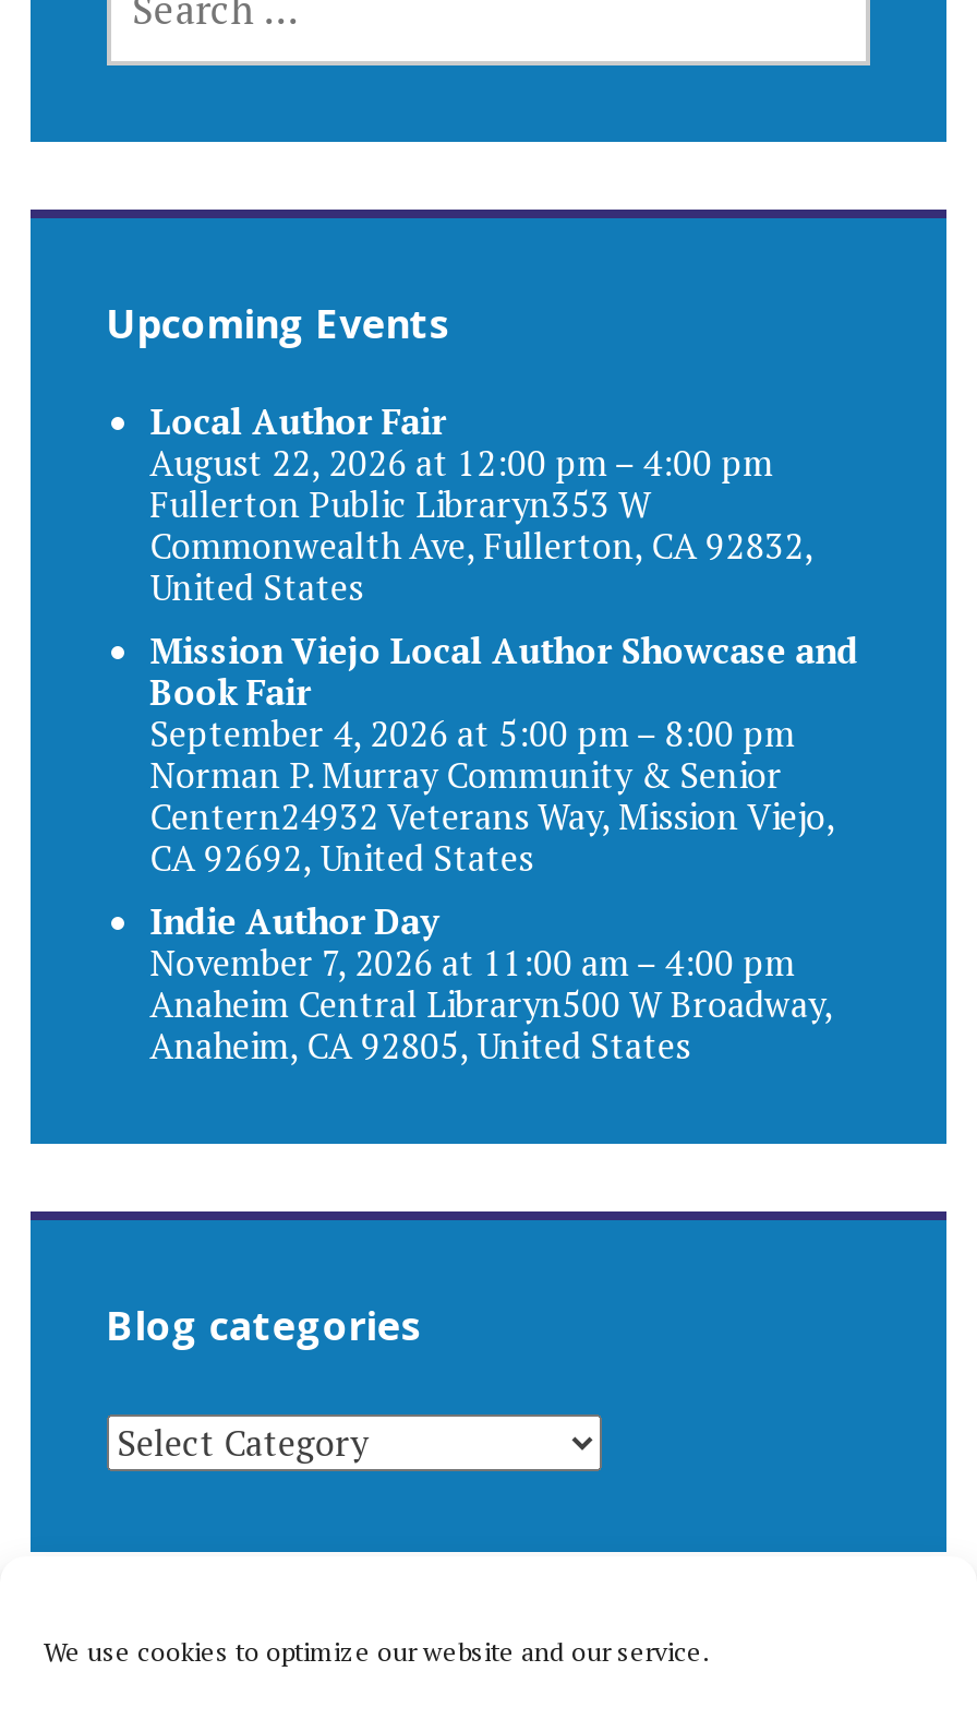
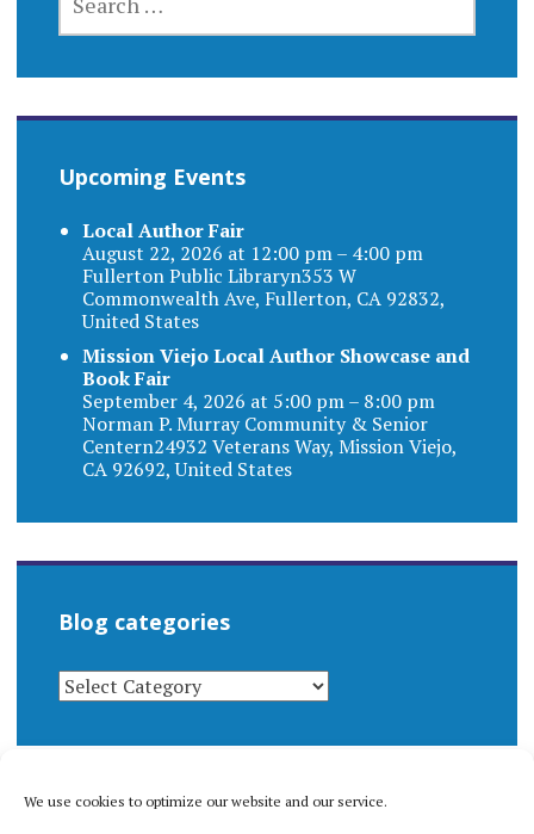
[150,897,832,1069] Indie Author Day | November 7, 2026 at 11:00 am – 4:00 pm | Anaheim Central Libraryn500 W Broadway, | Anaheim, CA 92805, United States -> none

